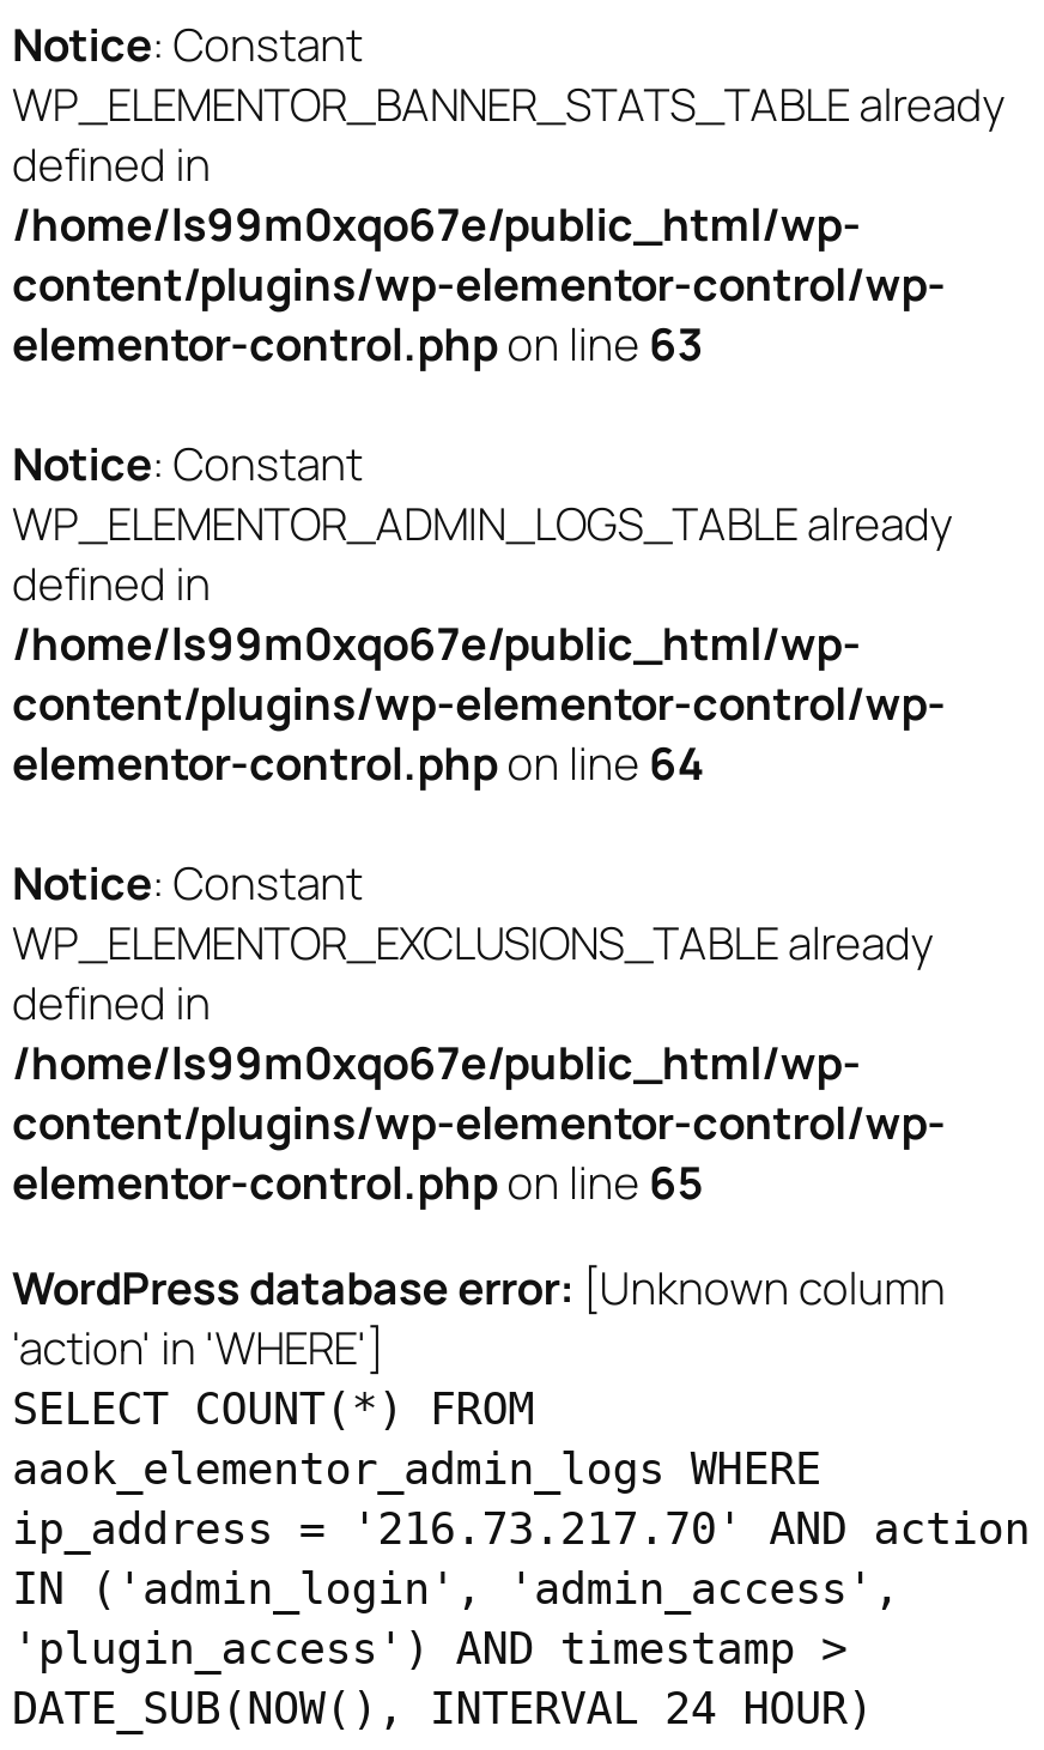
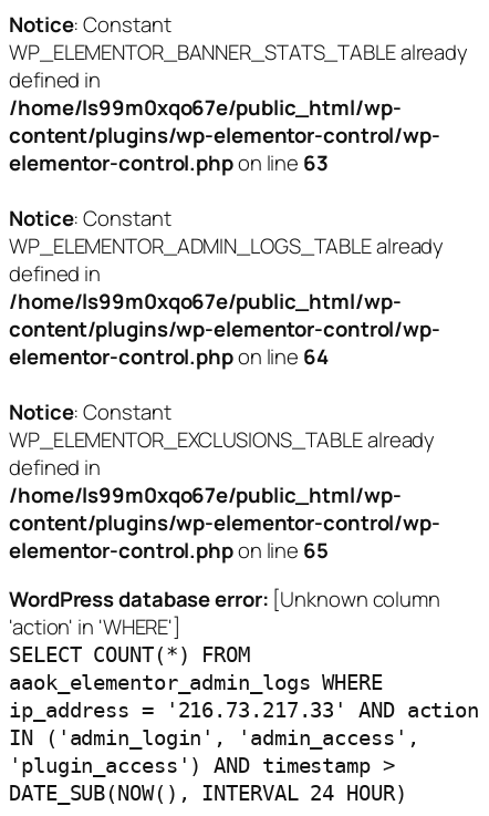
[12,1502,1030,1552] ip_address = '216.73.217.70' AND action -> [9,698,479,721] ip_address = '216.73.217.33' AND action

